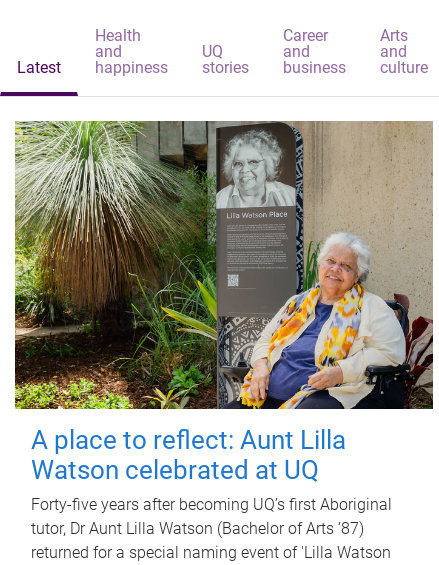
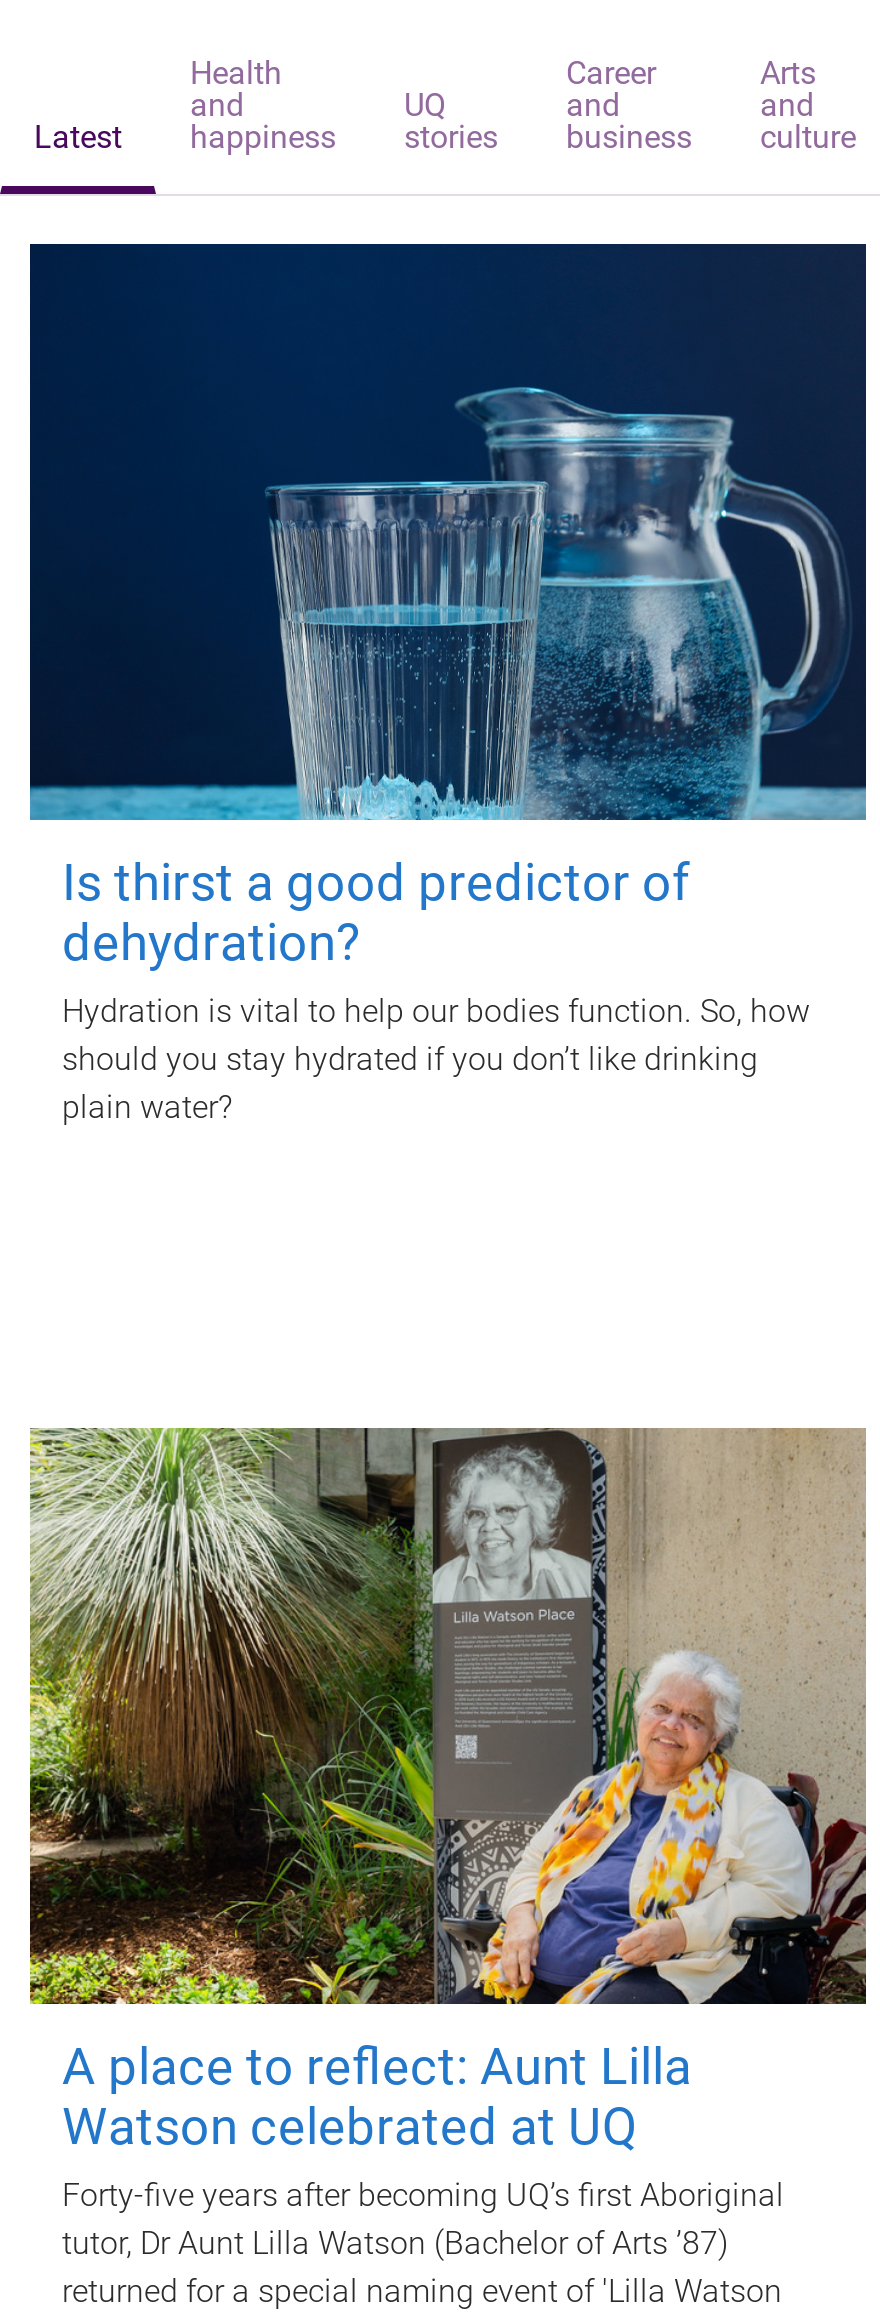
none -> [28,242,868,1126] [image] | Is thirst a good predictor of | dehydration? | Hydration is vital to help our bodies function. So, how | should you stay hydrated if you don’t like drinking | plain water?

